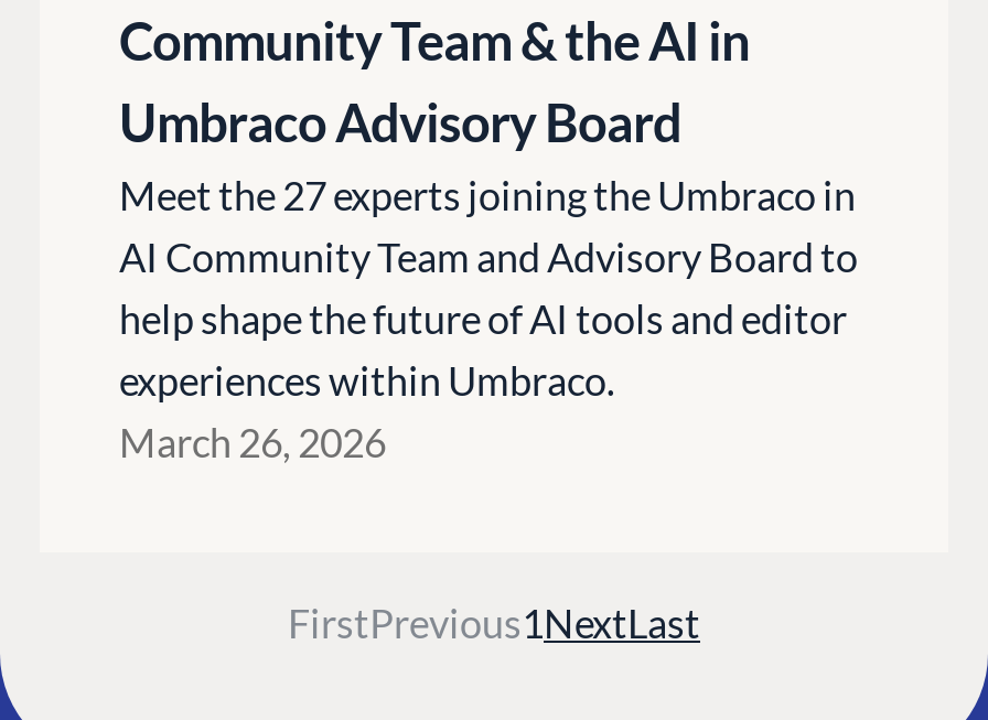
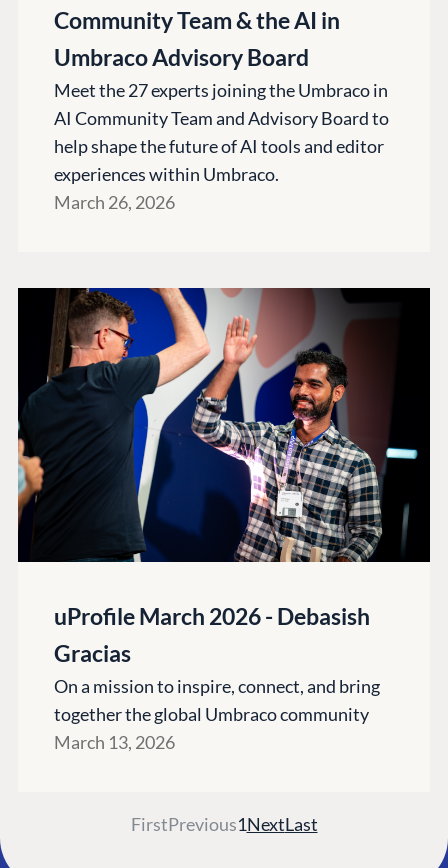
none -> [17,287,431,753] [image] | uProfile March 2026 - Debasish | Gracias | On a mission to inspire, connect, and bring | together the global Umbraco community | March 13, 2026

